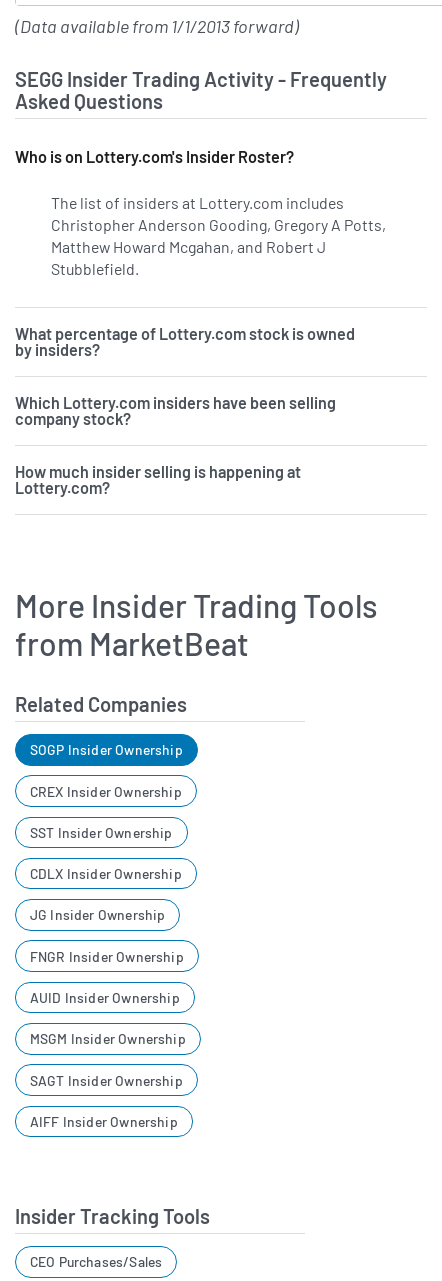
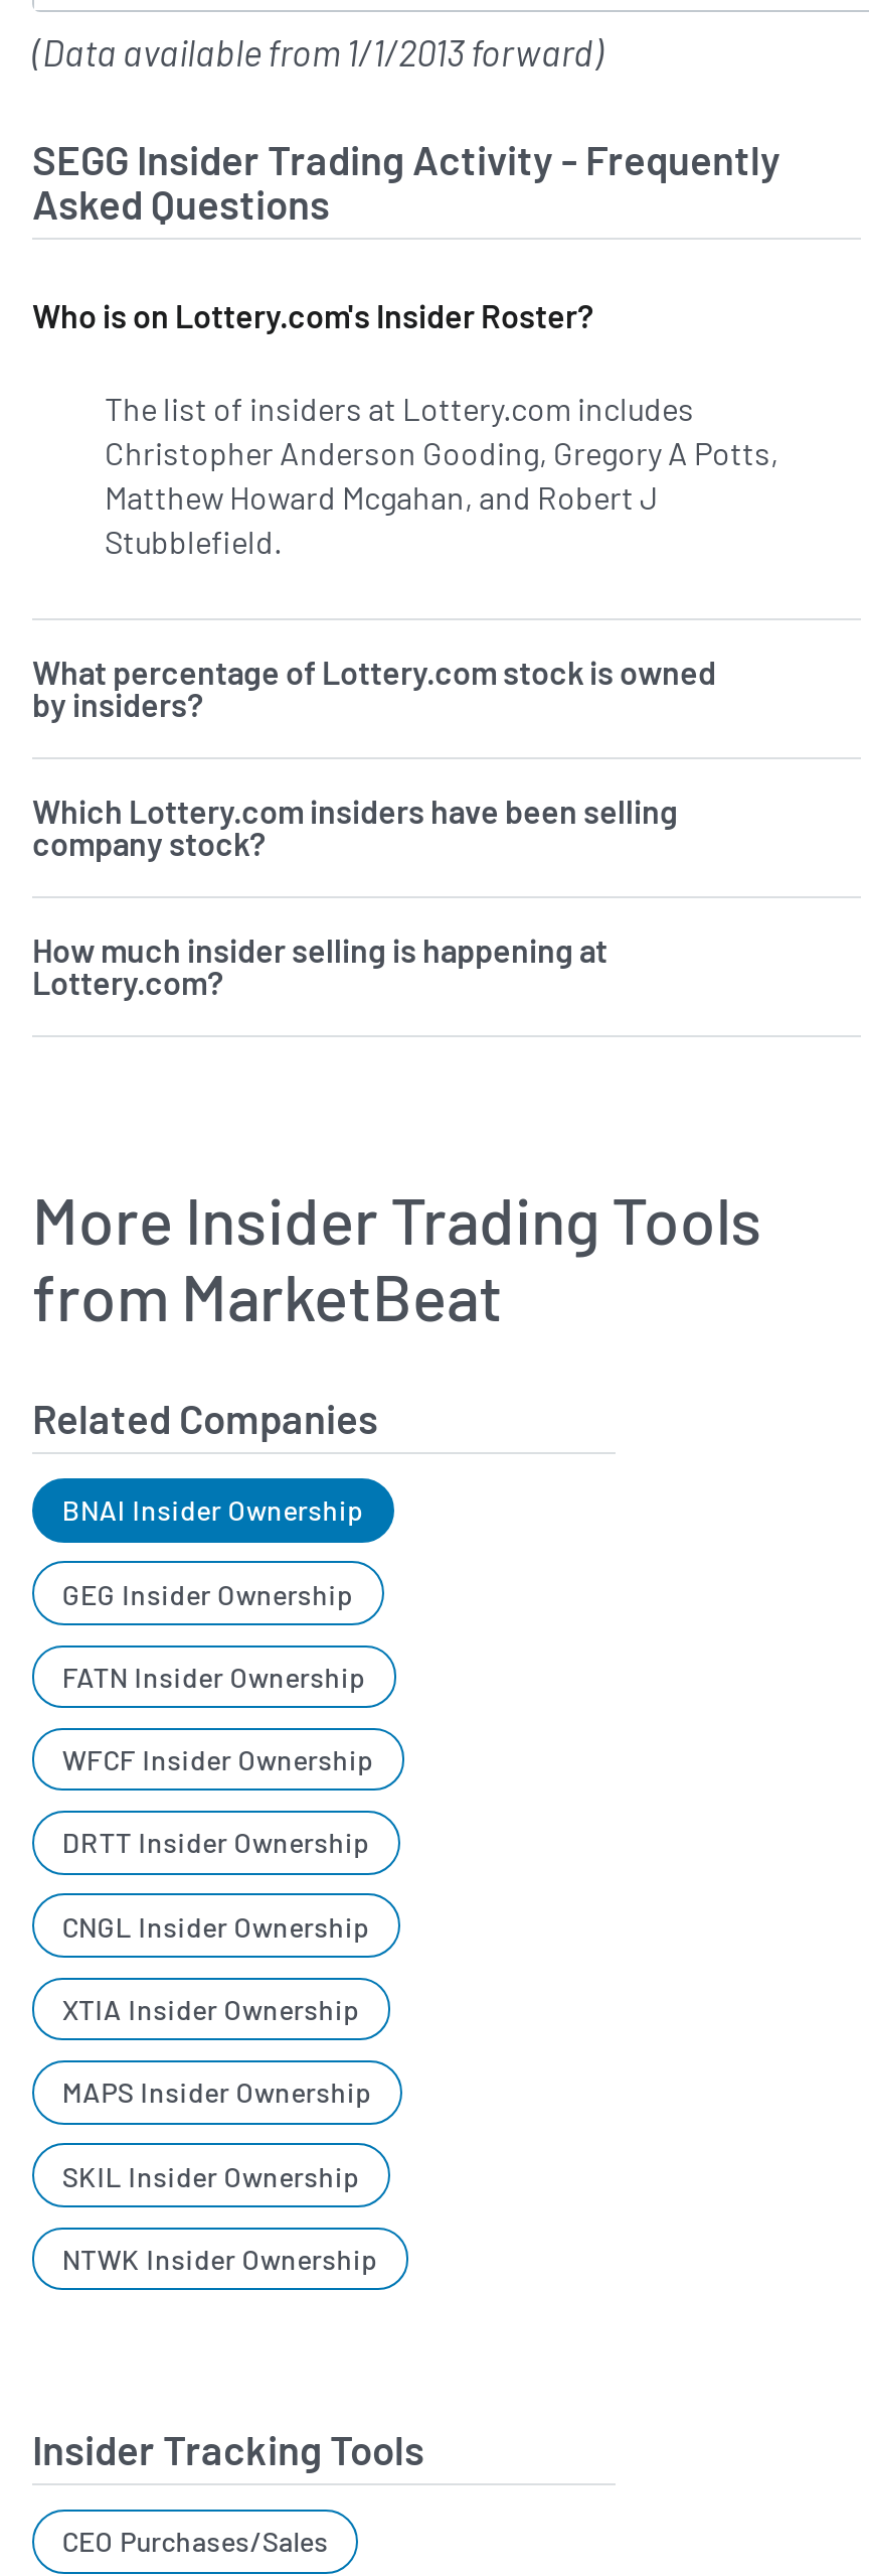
[30,741,183,758] SOGP Insider Ownership -> [62,1493,364,1527] BNAI Insider Ownership
[30,782,182,799] CREX Insider Ownership -> [62,1576,353,1610] GEG Insider Ownership
[30,824,173,841] SST Insider Ownership -> [62,1659,366,1694] FATN Insider Ownership
[30,865,182,882] CDLX Insider Ownership -> [62,1743,374,1777] WFCF Insider Ownership
[30,906,165,923] JG Insider Ownership -> [62,1826,370,1860] DRTT Insider Ownership
[30,948,184,965] FNGR Insider Ownership -> [62,1909,370,1943] CNGL Insider Ownership
[30,989,180,1006] AUID Insider Ownership -> [62,1992,360,2026] XTIA Insider Ownership
[30,1030,186,1047] MSGM Insider Ownership -> [62,2075,372,2110] MAPS Insider Ownership
[30,1072,183,1089] SAGT Insider Ownership -> [62,2158,360,2193] SKIL Insider Ownership
[30,1113,178,1130] AIFF Insider Ownership -> [62,2242,378,2276] NTWK Insider Ownership

